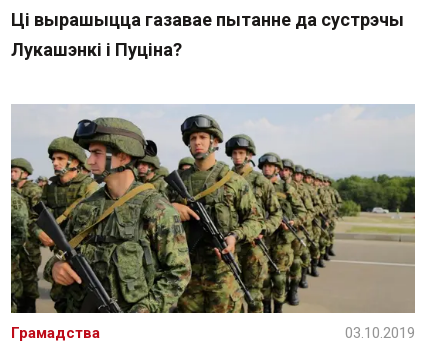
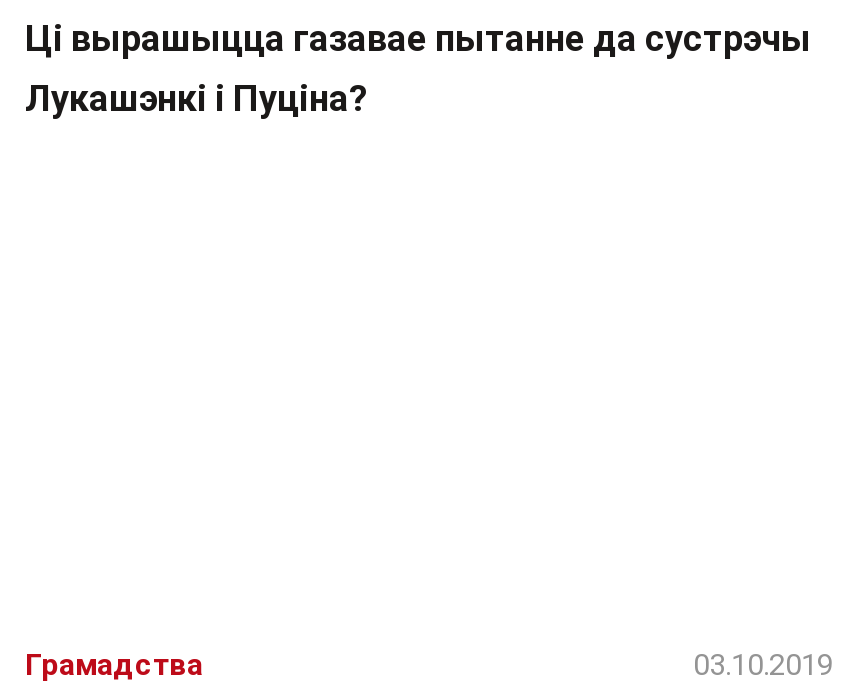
[10,104,416,314] [image] -> none

